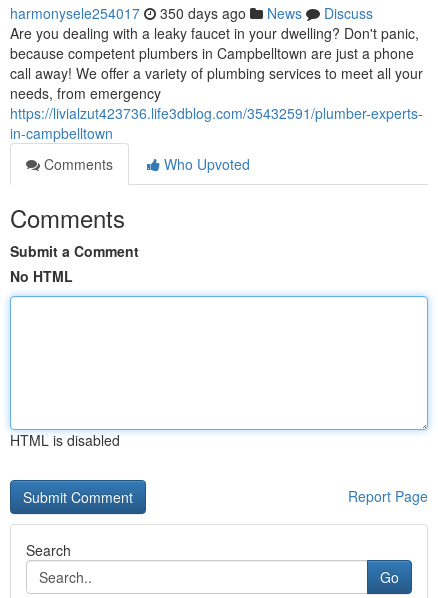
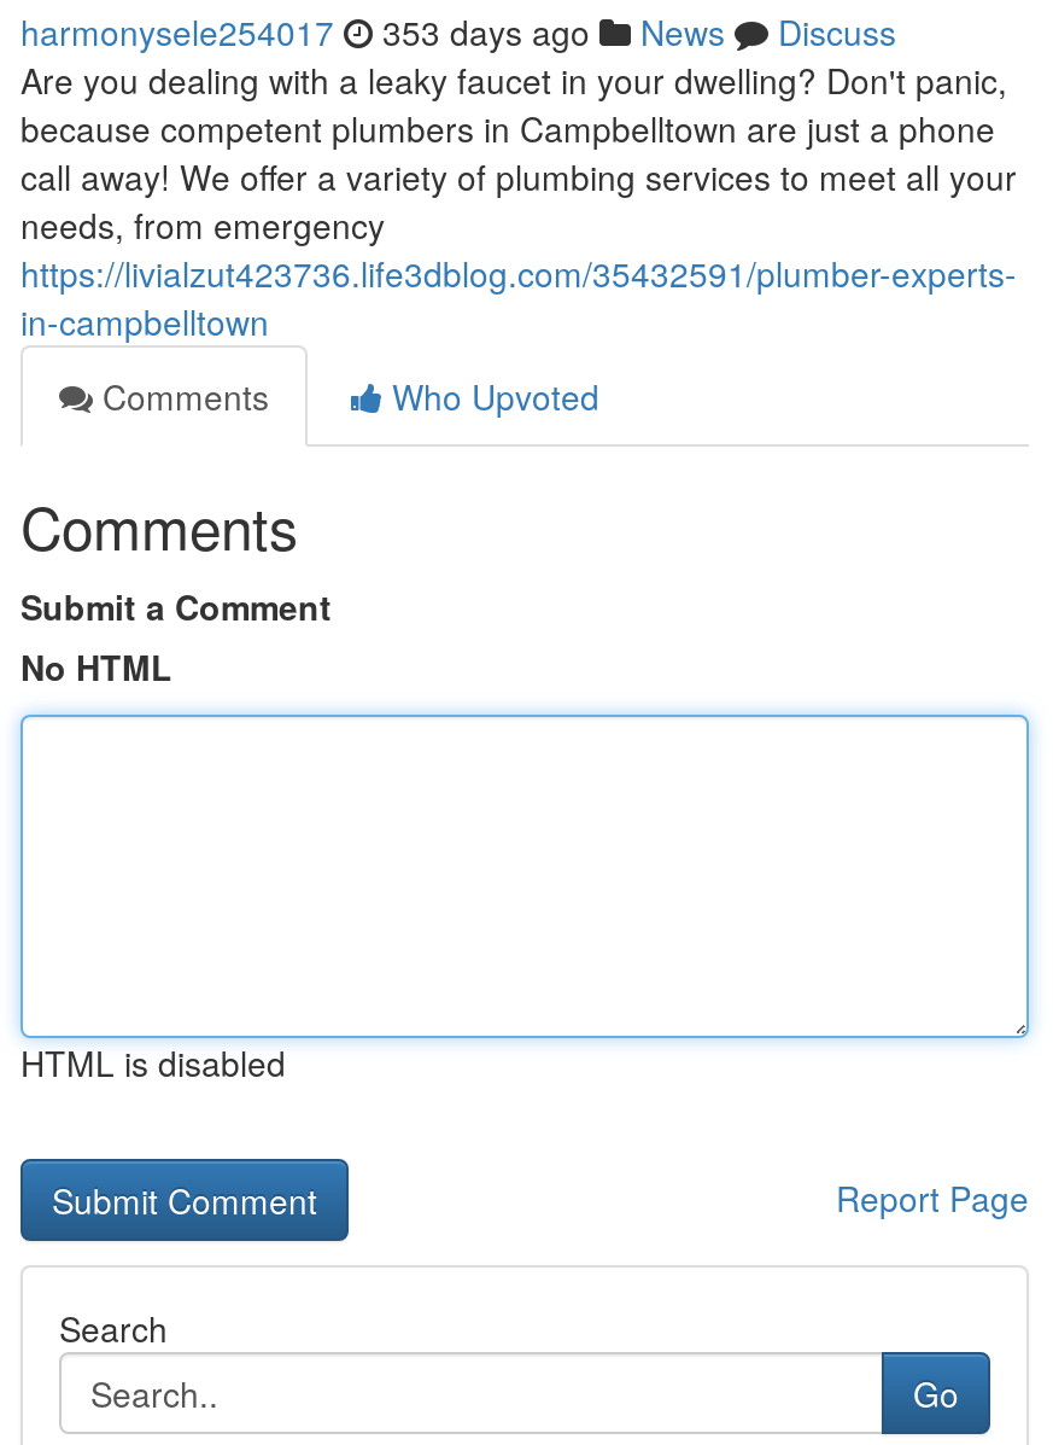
[10,3,373,23] harmonysele254017 350 days ago News Discuss -> [21,7,896,56] harmonysele254017 353 days ago News Discuss

